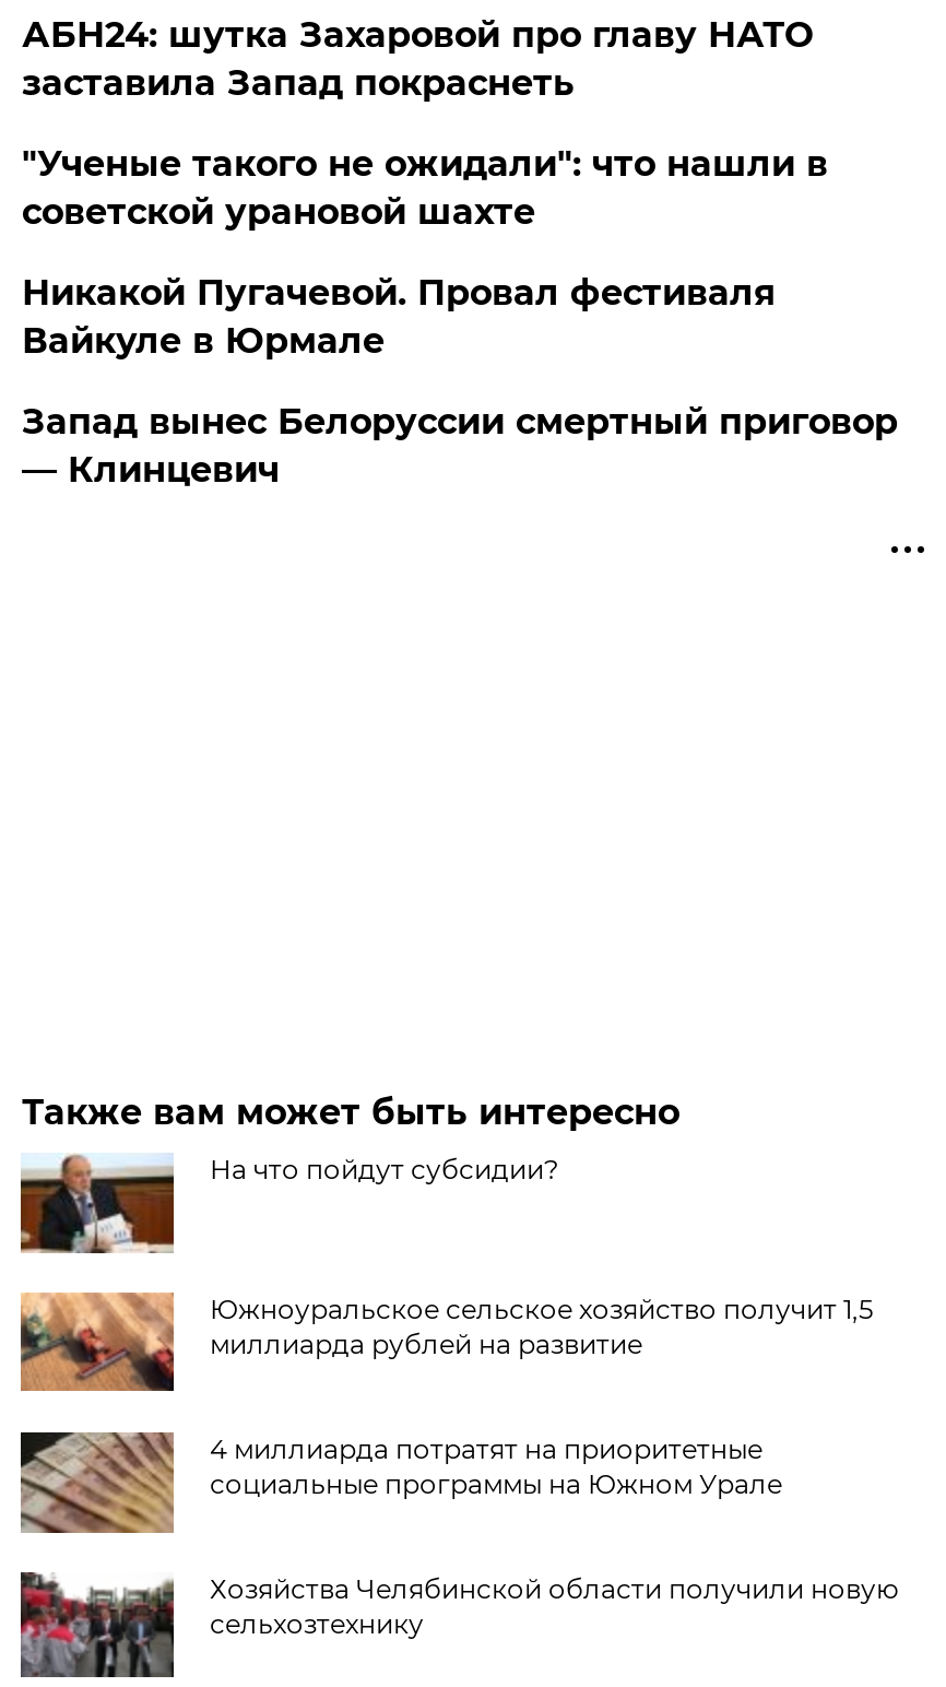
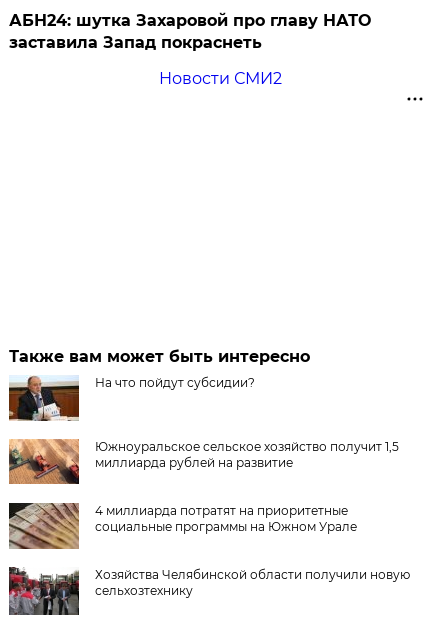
[22,143,898,491] "Ученые такого не ожидали": что нашли в | советской урановой шахте | Никакой Пугачевой. Провал фестиваля | Вайкуле в Юрмале | Запад вынес Белоруссии смертный приговор | — Клинцевич -> [159,69,282,88] Новости СМИ2

